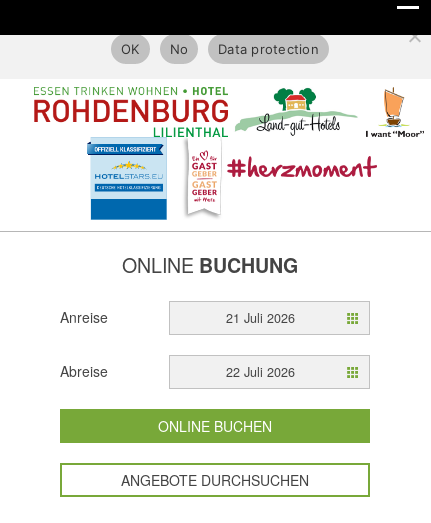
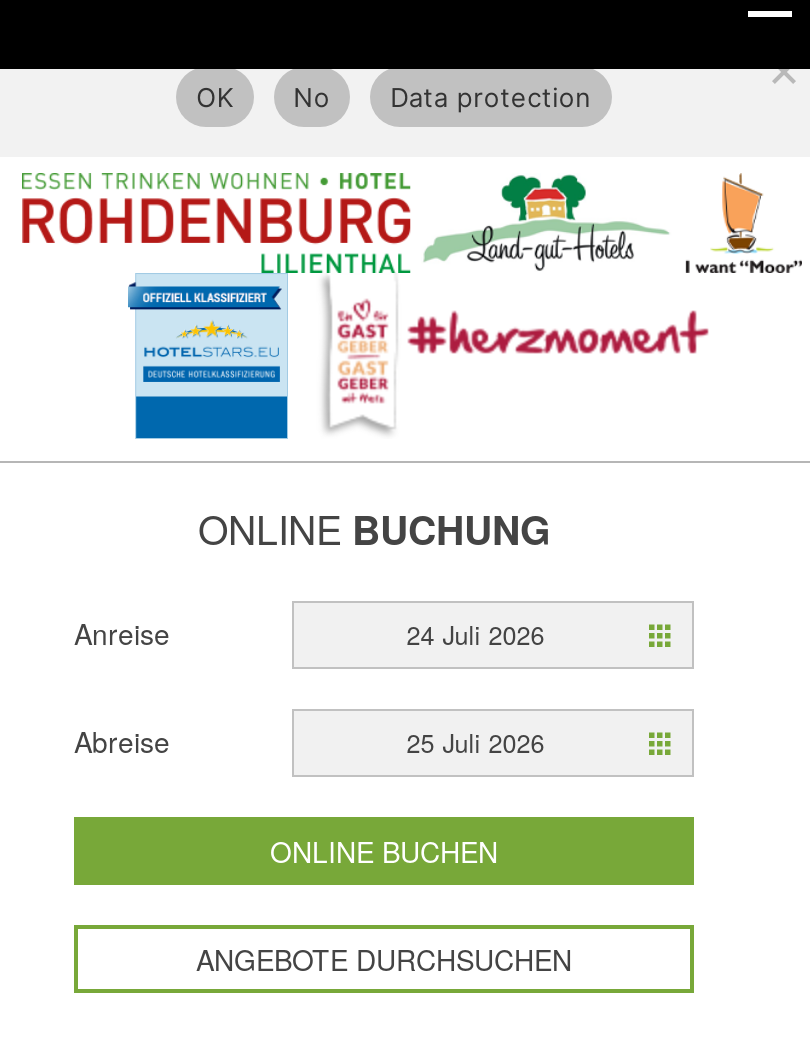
[226,309,295,327] 21 Juli 2026 -> [406,617,544,653] 24 Juli 2026
[226,363,295,381] 22 Juli 2026 -> [406,725,544,761] 25 Juli 2026

